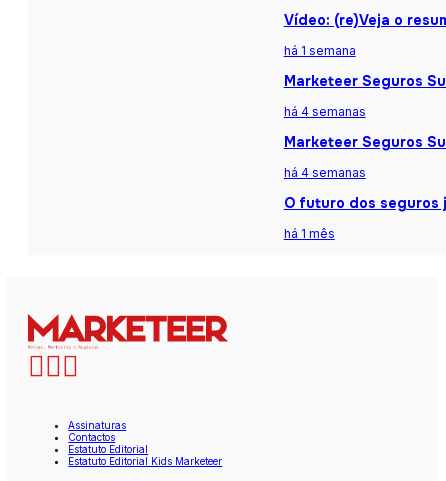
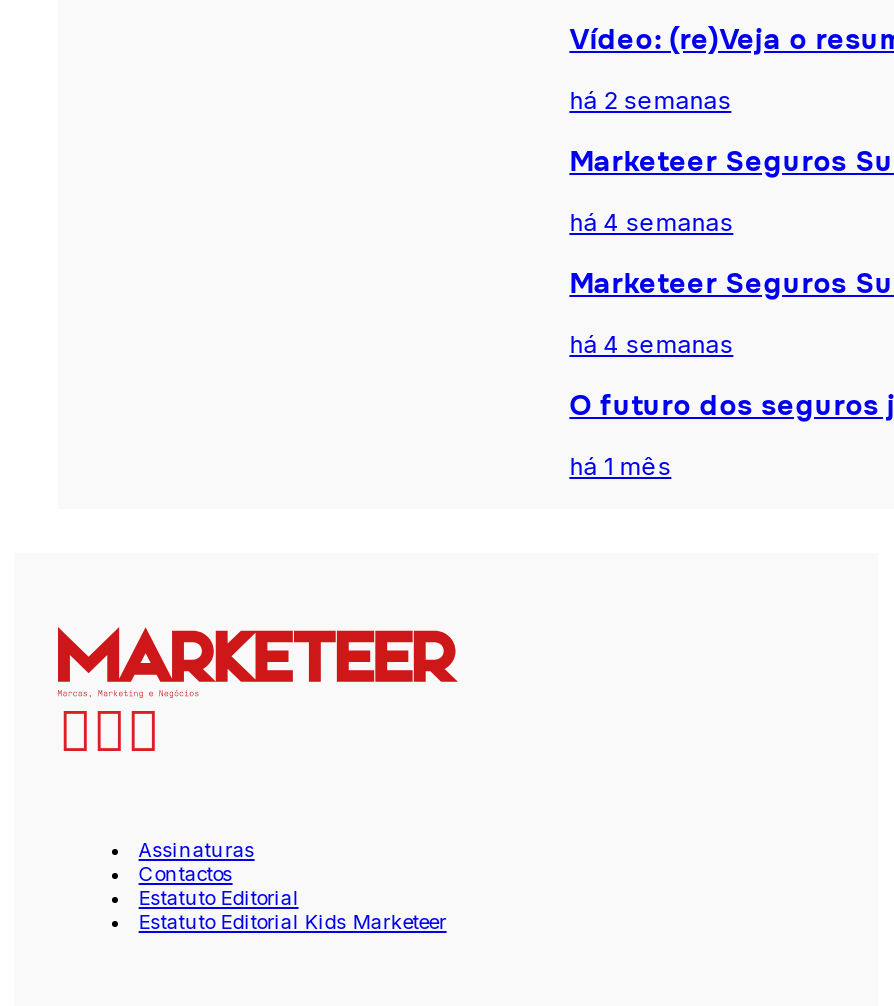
[284,43,356,58] há 1 semana -> [569,85,731,115] há 2 semanas

